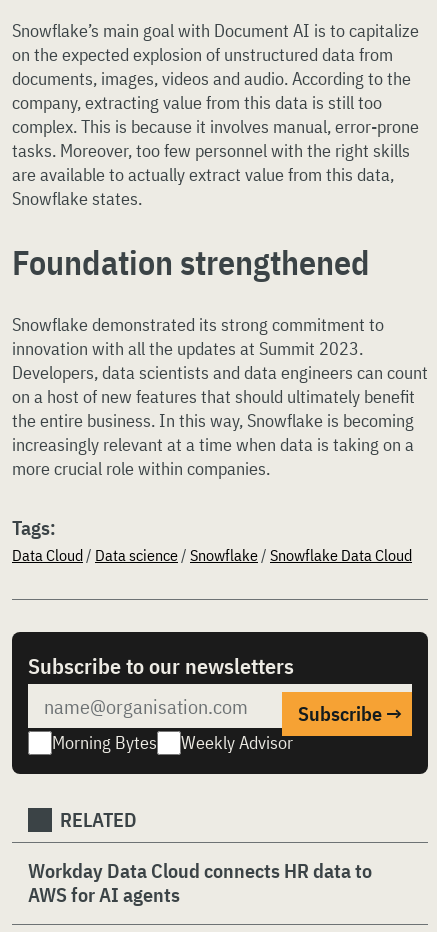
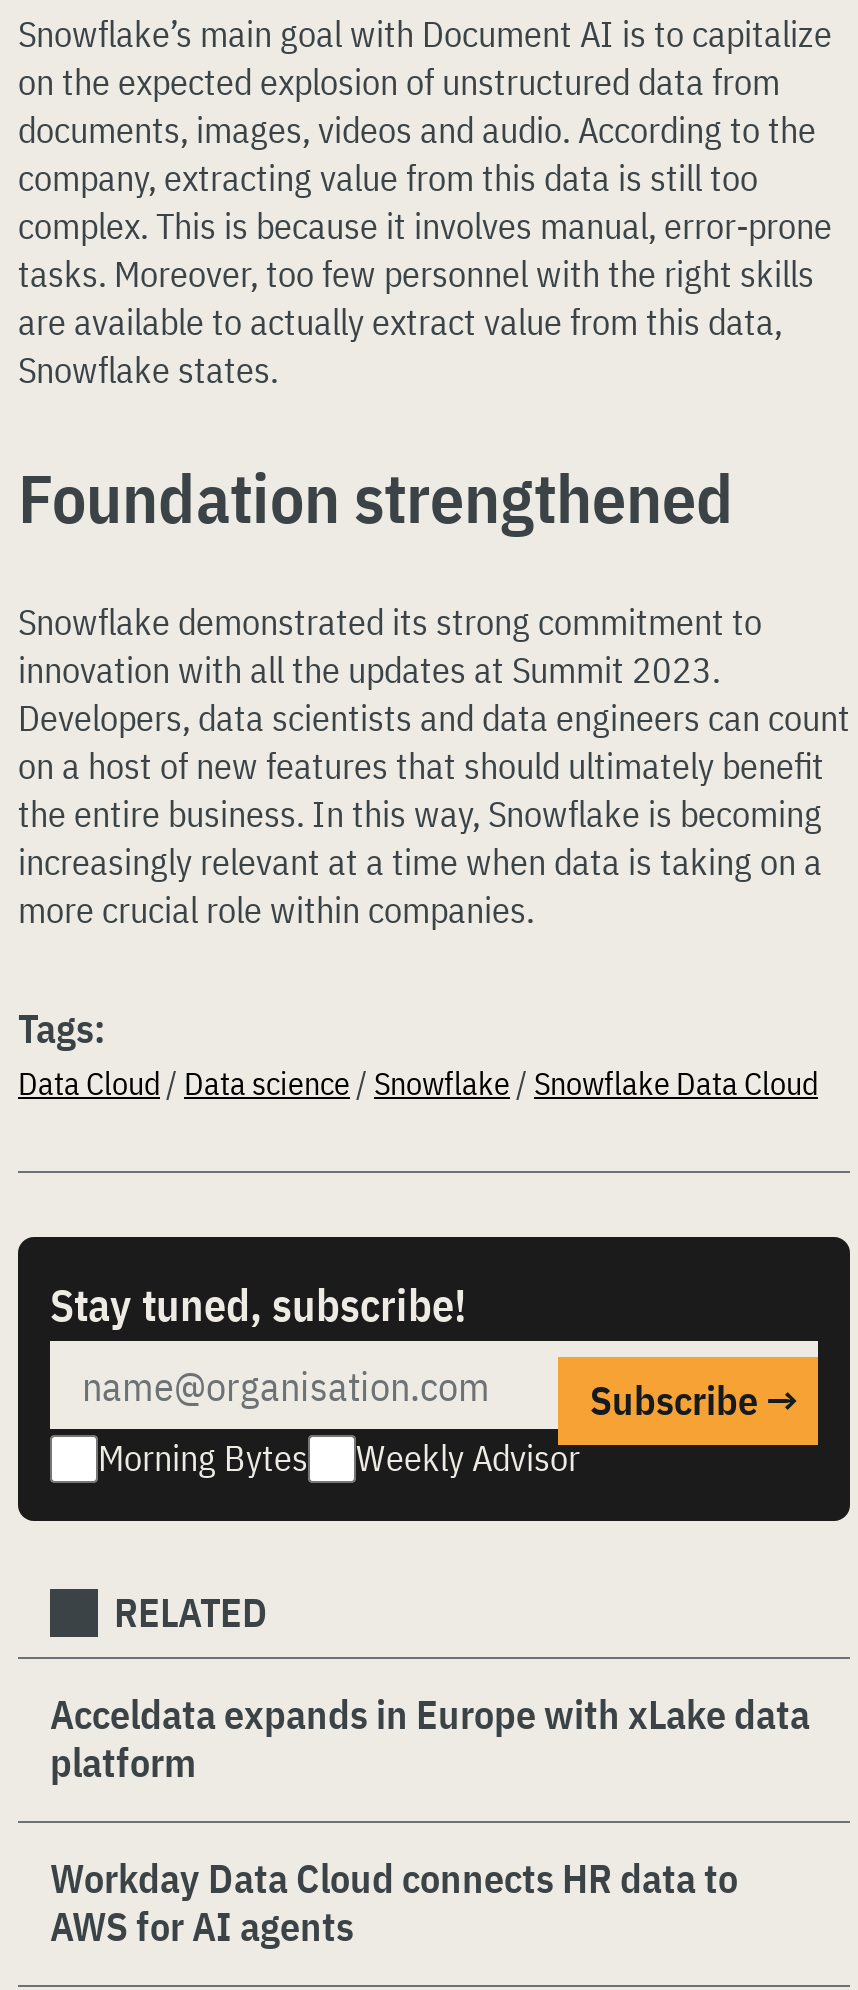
[28,651,294,680] Subscribe to our newsletters -> [50,1275,466,1333] Stay tuned, subscribe!
none -> [50,1687,810,1789] Acceldata expands in Europe with xLake data | platform

